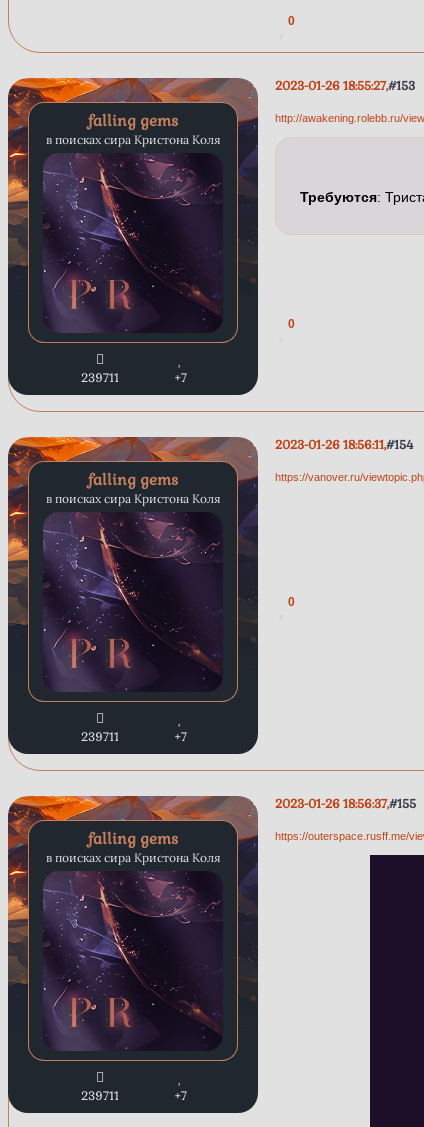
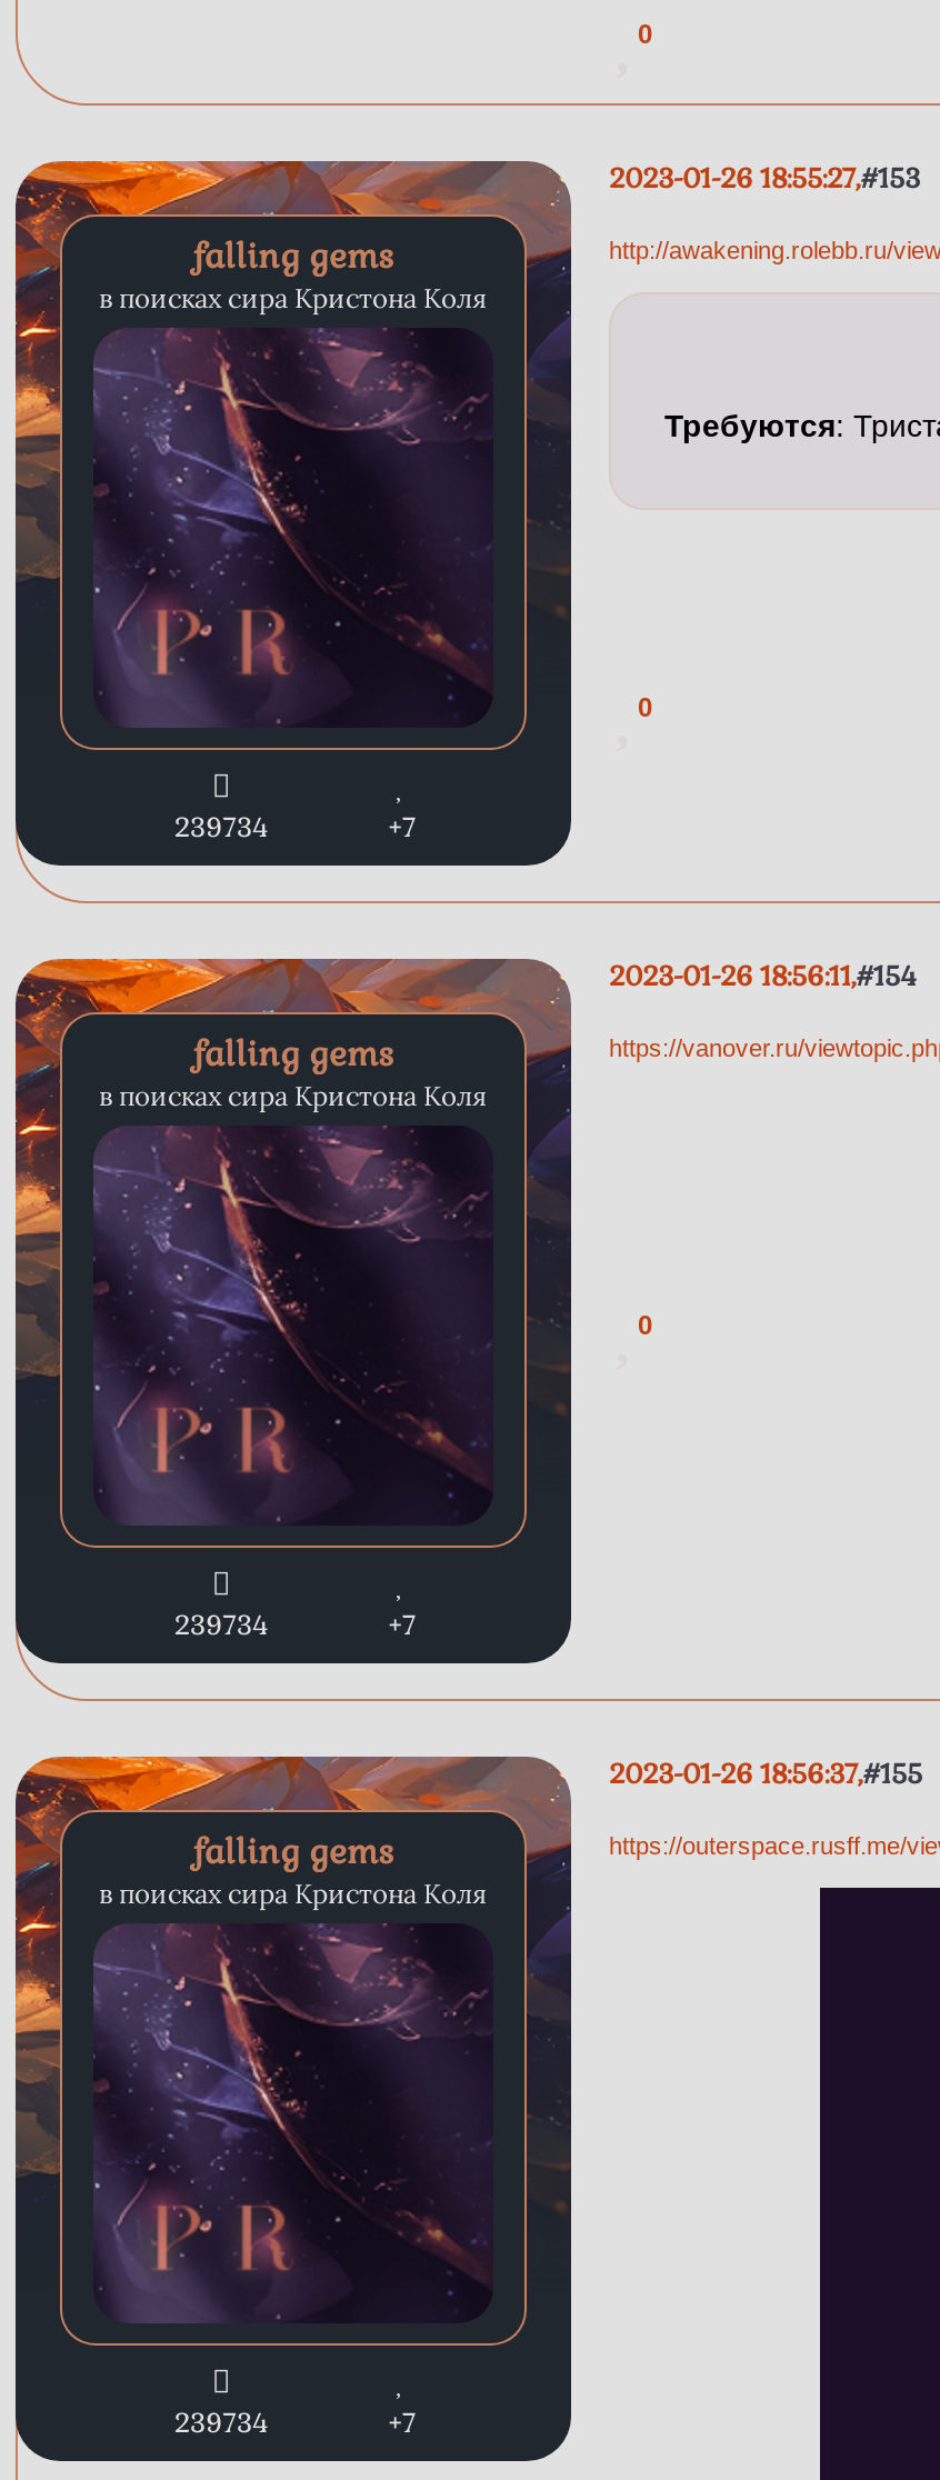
[81,370,119,386] 239711 -> [174,810,267,846] 239734
[81,729,119,745] 239711 -> [174,1608,267,1643] 239734
[81,1088,119,1104] 239711 -> [174,2406,267,2441] 239734

